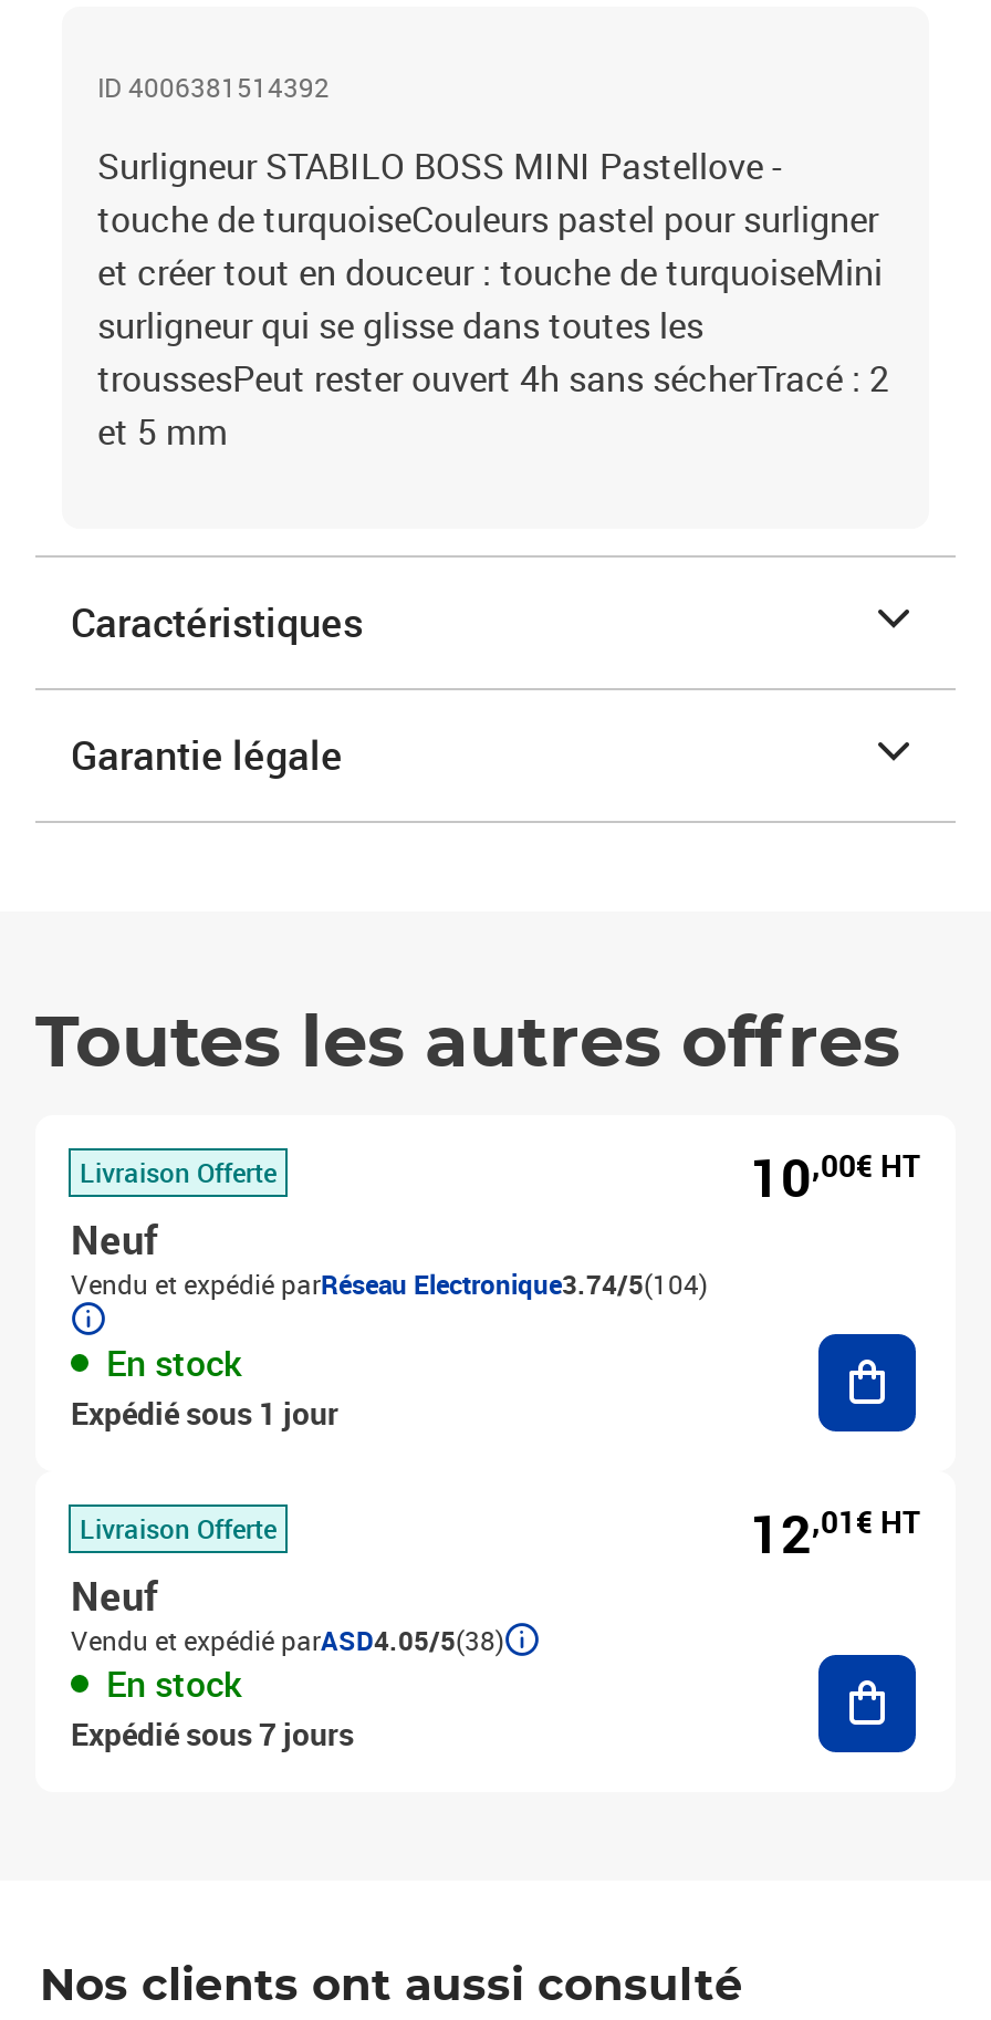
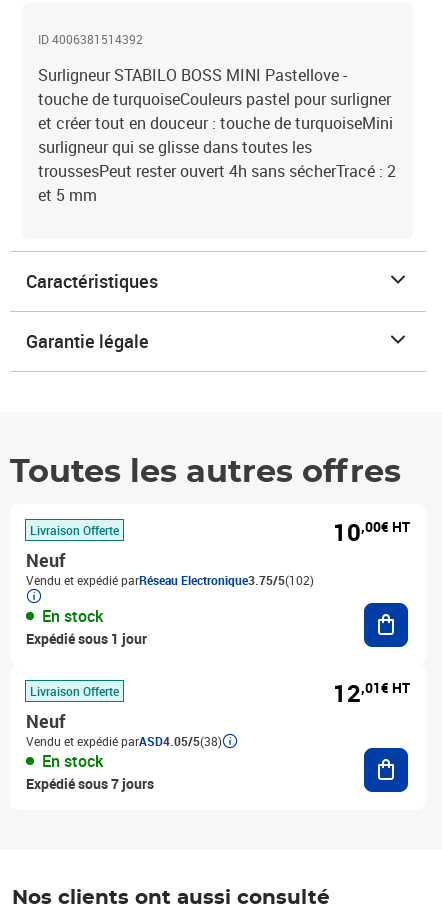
[71,1266,708,1301] Vendu et expédié parRéseau Electronique3.74/5(104) -> [26,572,314,588] Vendu et expédié parRéseau Electronique3.75/5(102)

